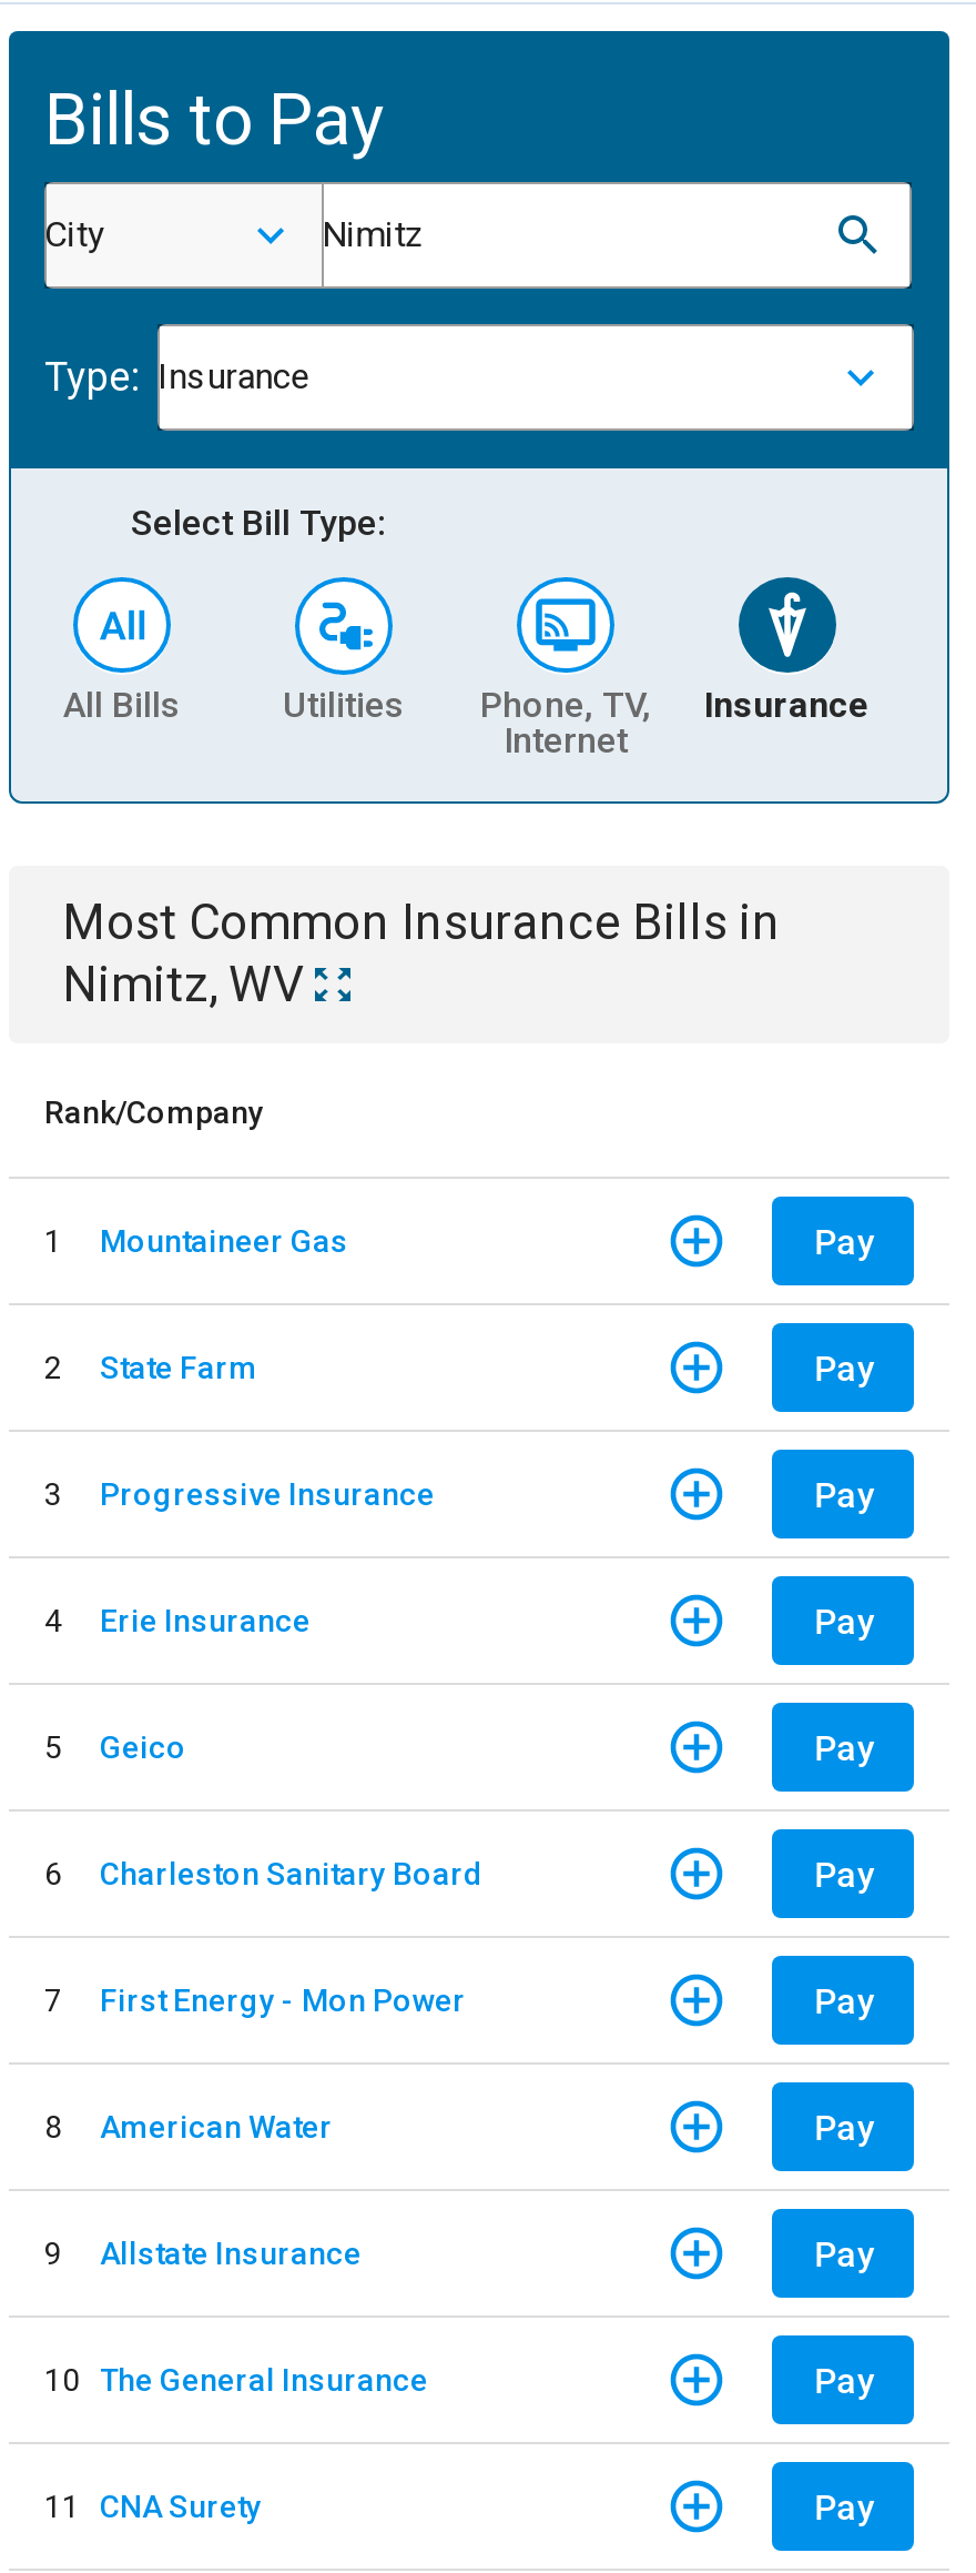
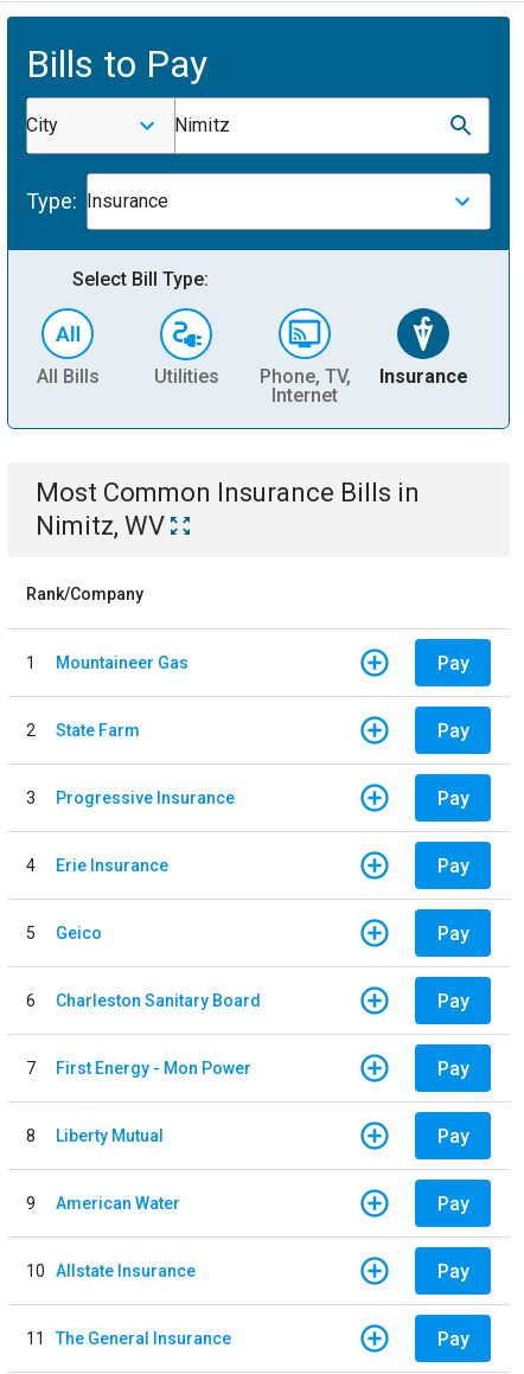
moved [100,2108,333,2143] -> [56,1193,180,1212]: American Water
none -> [56,1126,164,1145] Liberty Mutual
[100,2234,362,2270] Allstate Insurance -> none
[44,2361,428,2397] 10 The General Insurance -> [26,1261,196,1280] 10 Allstate Insurance
[44,2488,262,2523] 11 CNA Surety -> [26,1328,231,1347] 11 The General Insurance

